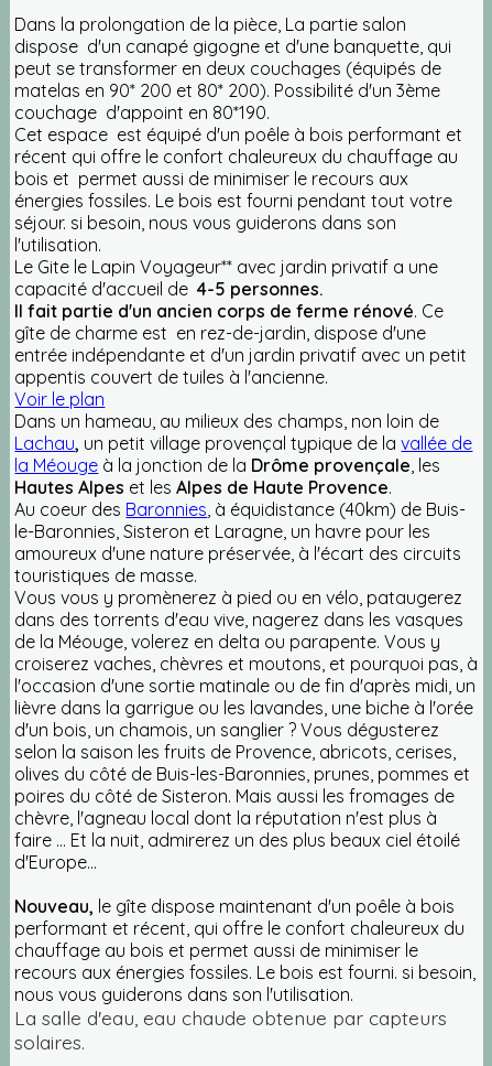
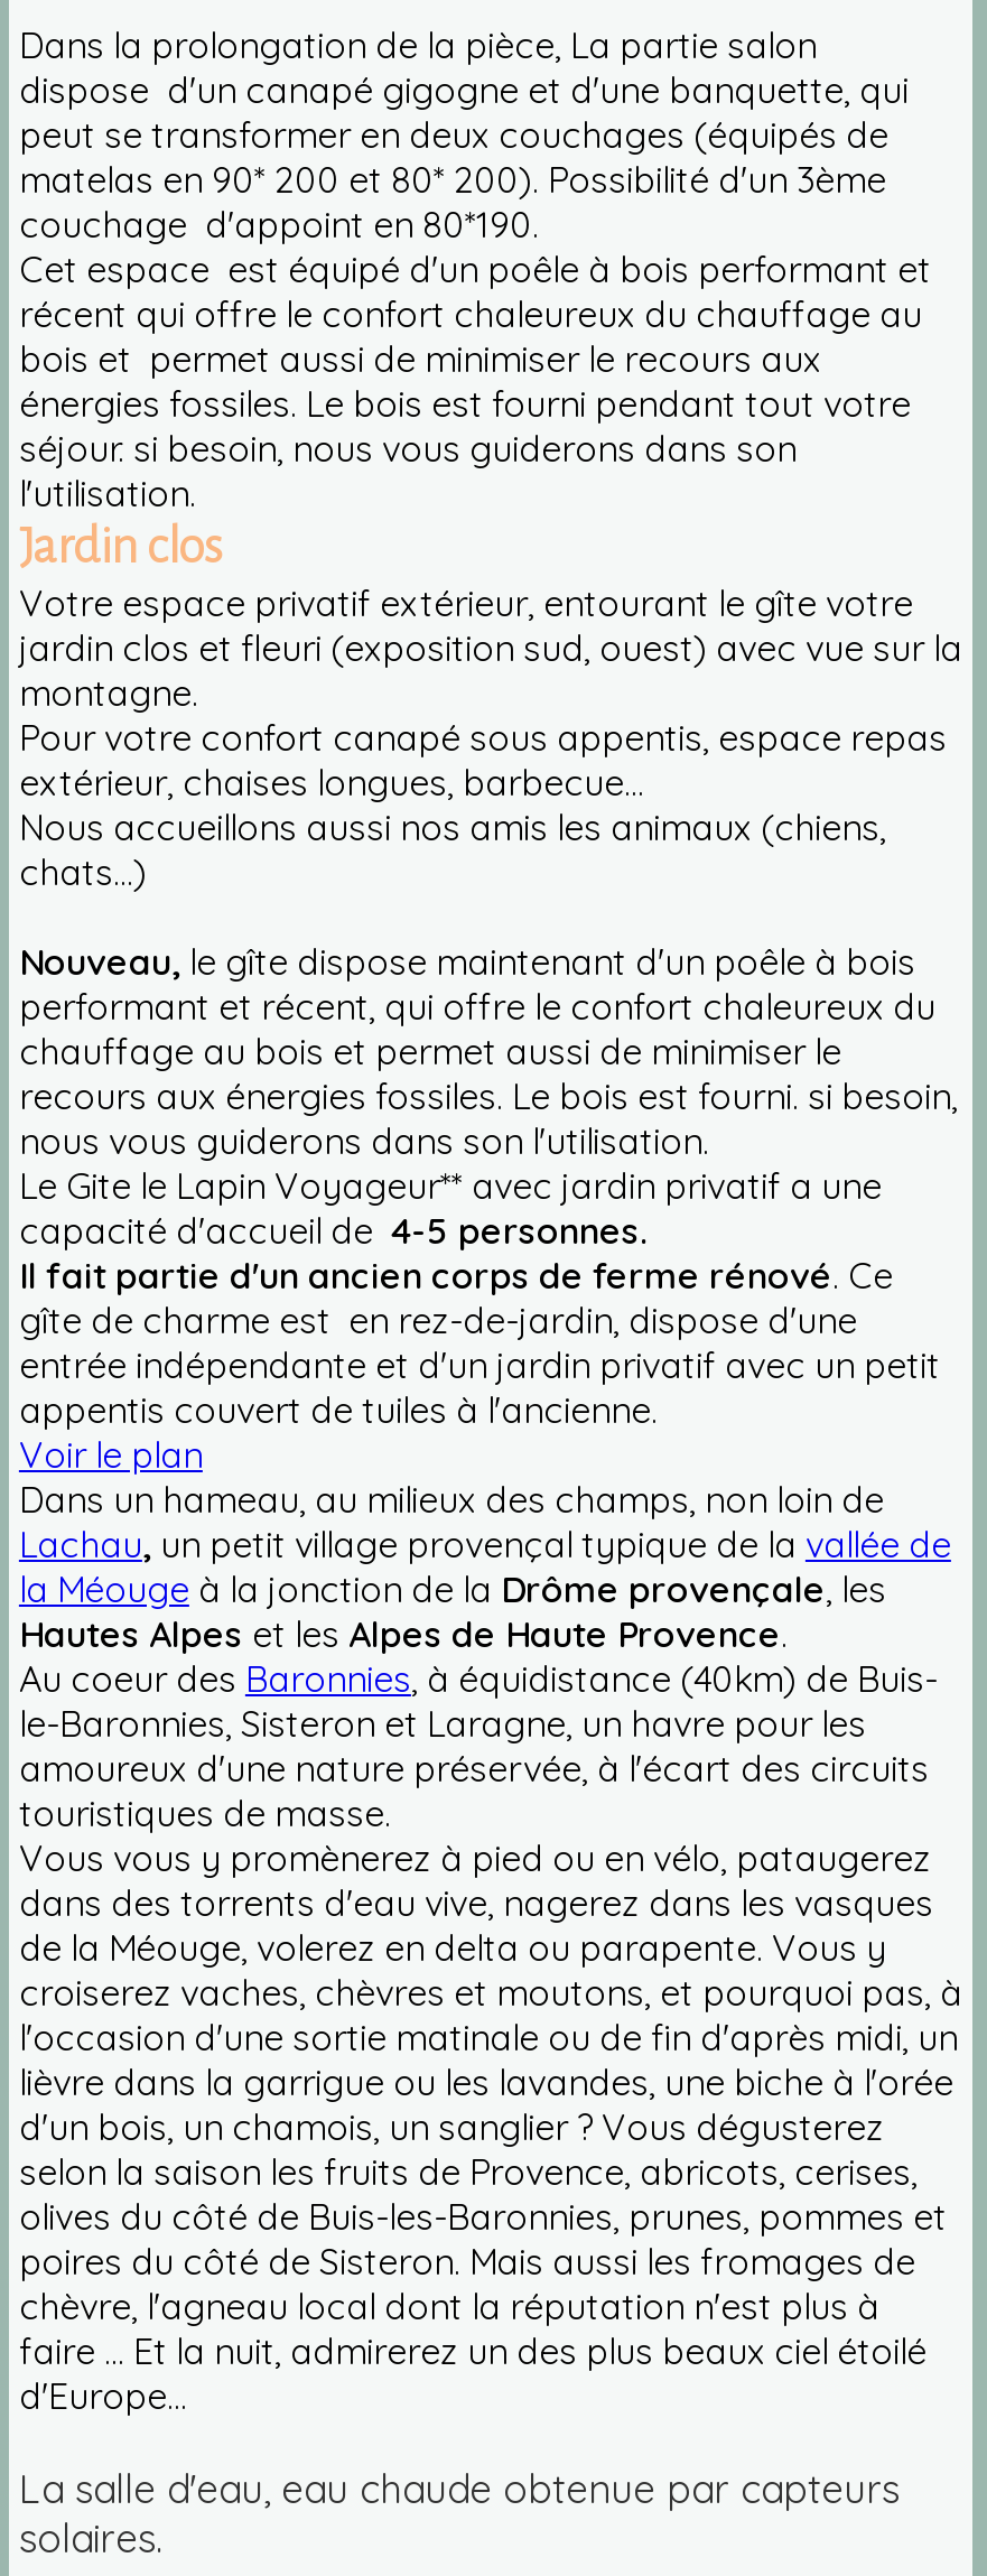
none -> [19,520,962,894] Jardin clos | Votre espace privatif extérieur, entourant le gîte votre | jardin clos et fleuri (exposition sud, ouest) avec vue sur la | montagne. | Pour votre confort canapé sous appentis, espace repas | extérieur, chaises longues, barbecue... | Nous accueillons aussi nos amis les animaux (chiens, | chats...)
moved [15,256,478,873] -> [19,1163,962,2418]: Le Gite le Lapin Voyageur** avec jardin privatif a une | capacité d'accueil de 4-5 personnes. | Il fait partie d'un ancien corps de ferme rénové. Ce | ... | faire ... Et la nuit, admirerez un des plus beaux ciel étoilé | d'Europe...
moved [15,895,476,1005] -> [19,939,958,1163]: Nouveau, le gîte dispose maintenant d'un poêle à bois | performant et récent, qui offre le confort chaleureux du | chauffage au bois et permet aussi de minimiser le | recours aux énergies fossiles. Le bois est fourni. si besoin, | nous vous guiderons dans son l'utilisation.

